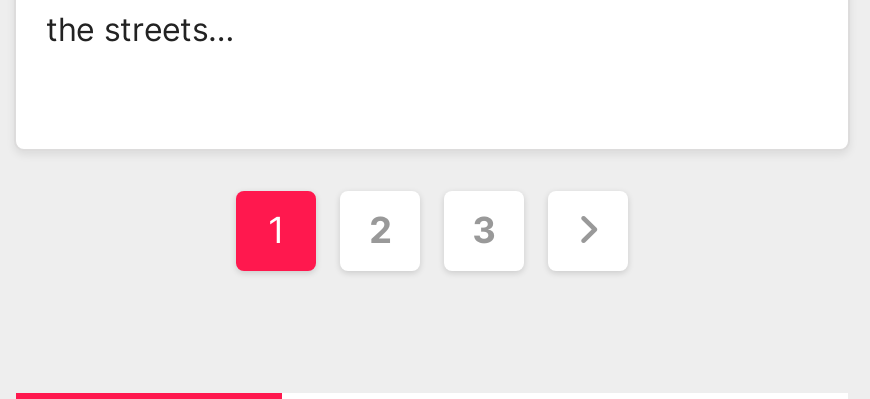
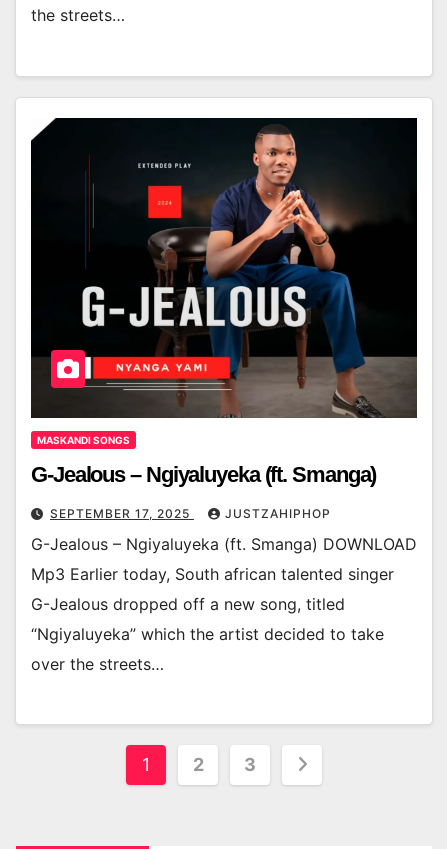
none -> [30,117,418,674] [image] | MASKANDI SONGS | G-Jealous – Ngiyaluyeka (ft. Smanga) | SEPTEMBER 17, 2025 | JUSTZAHIPHOP | G-Jealous – Ngiyaluyeka (ft. Smanga) DOWNLOAD | Mp3 Earlier today, South african talented singer | G-Jealous dropped off a new song, titled | “Ngiyaluyeka” which the artist decided to take | over the streets…

